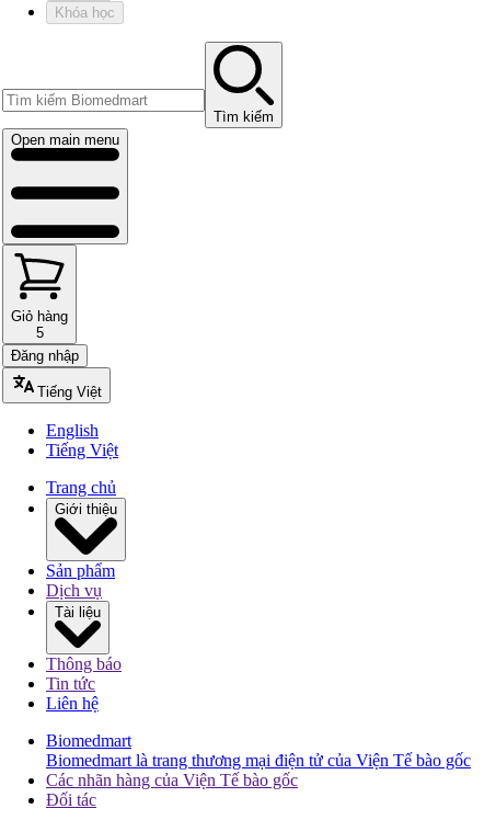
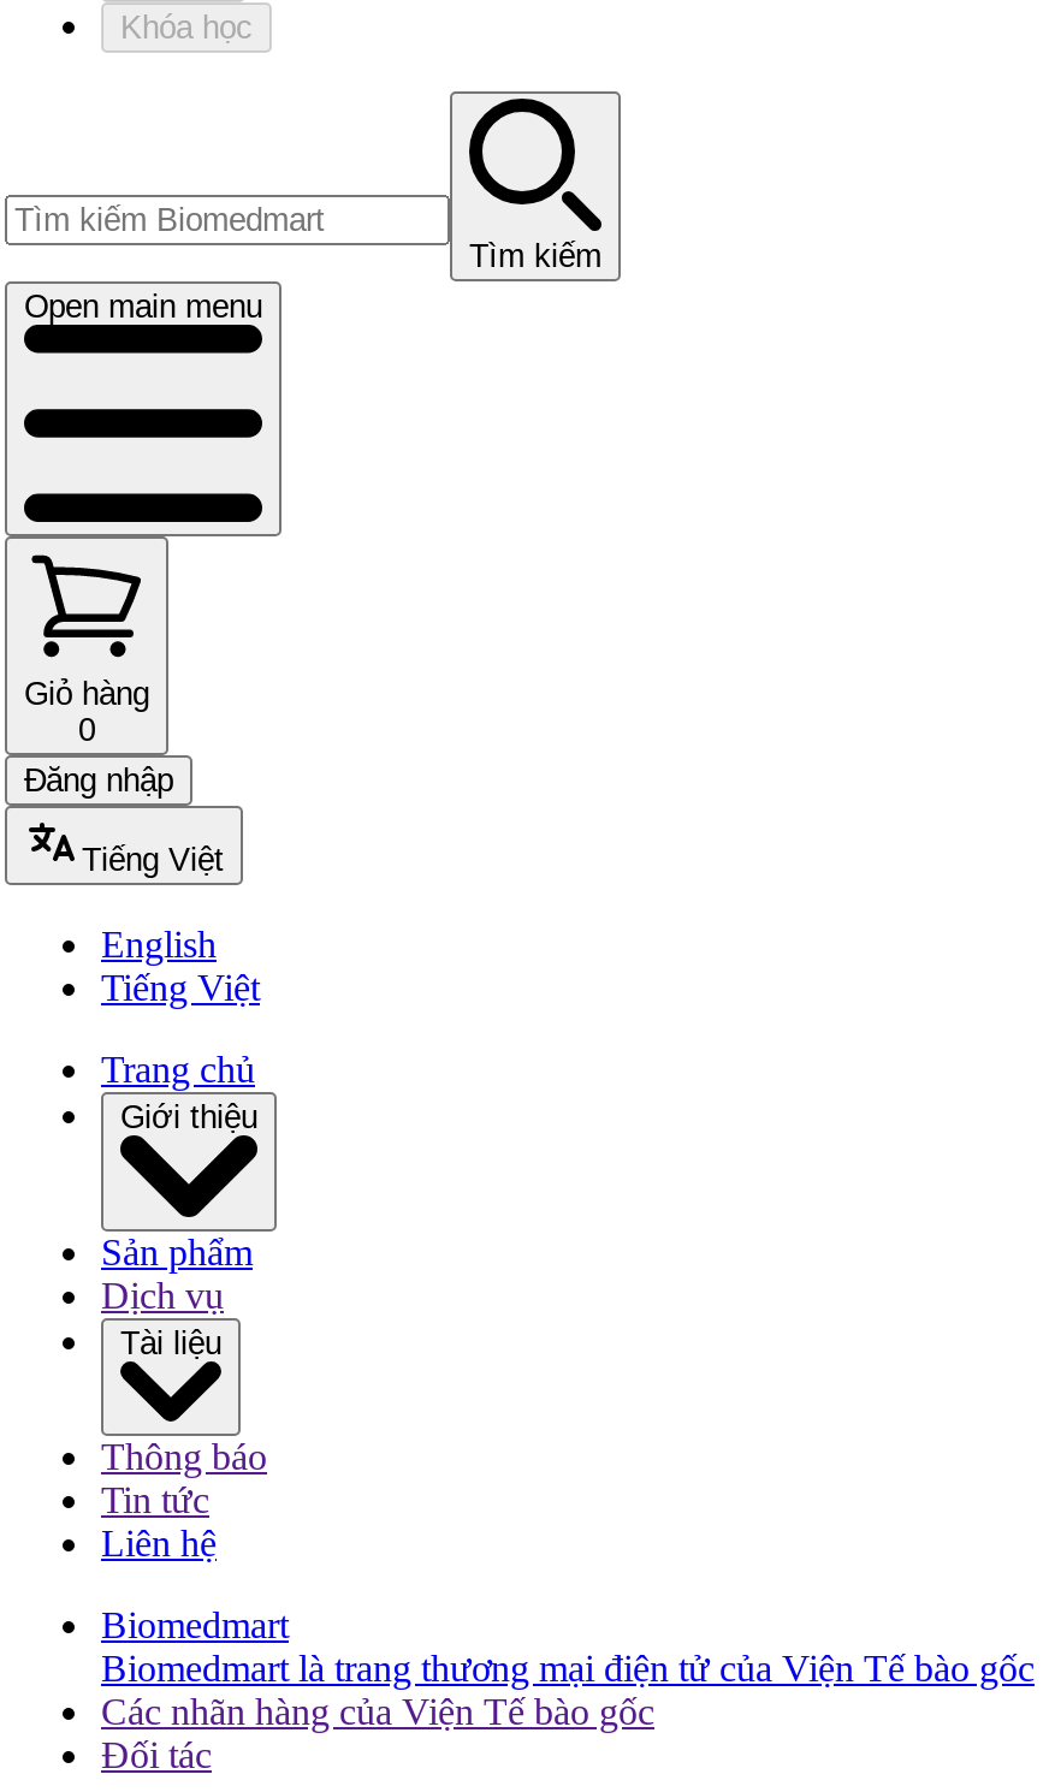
[36,324,43,341] 5 -> [78,712,95,748] 0

